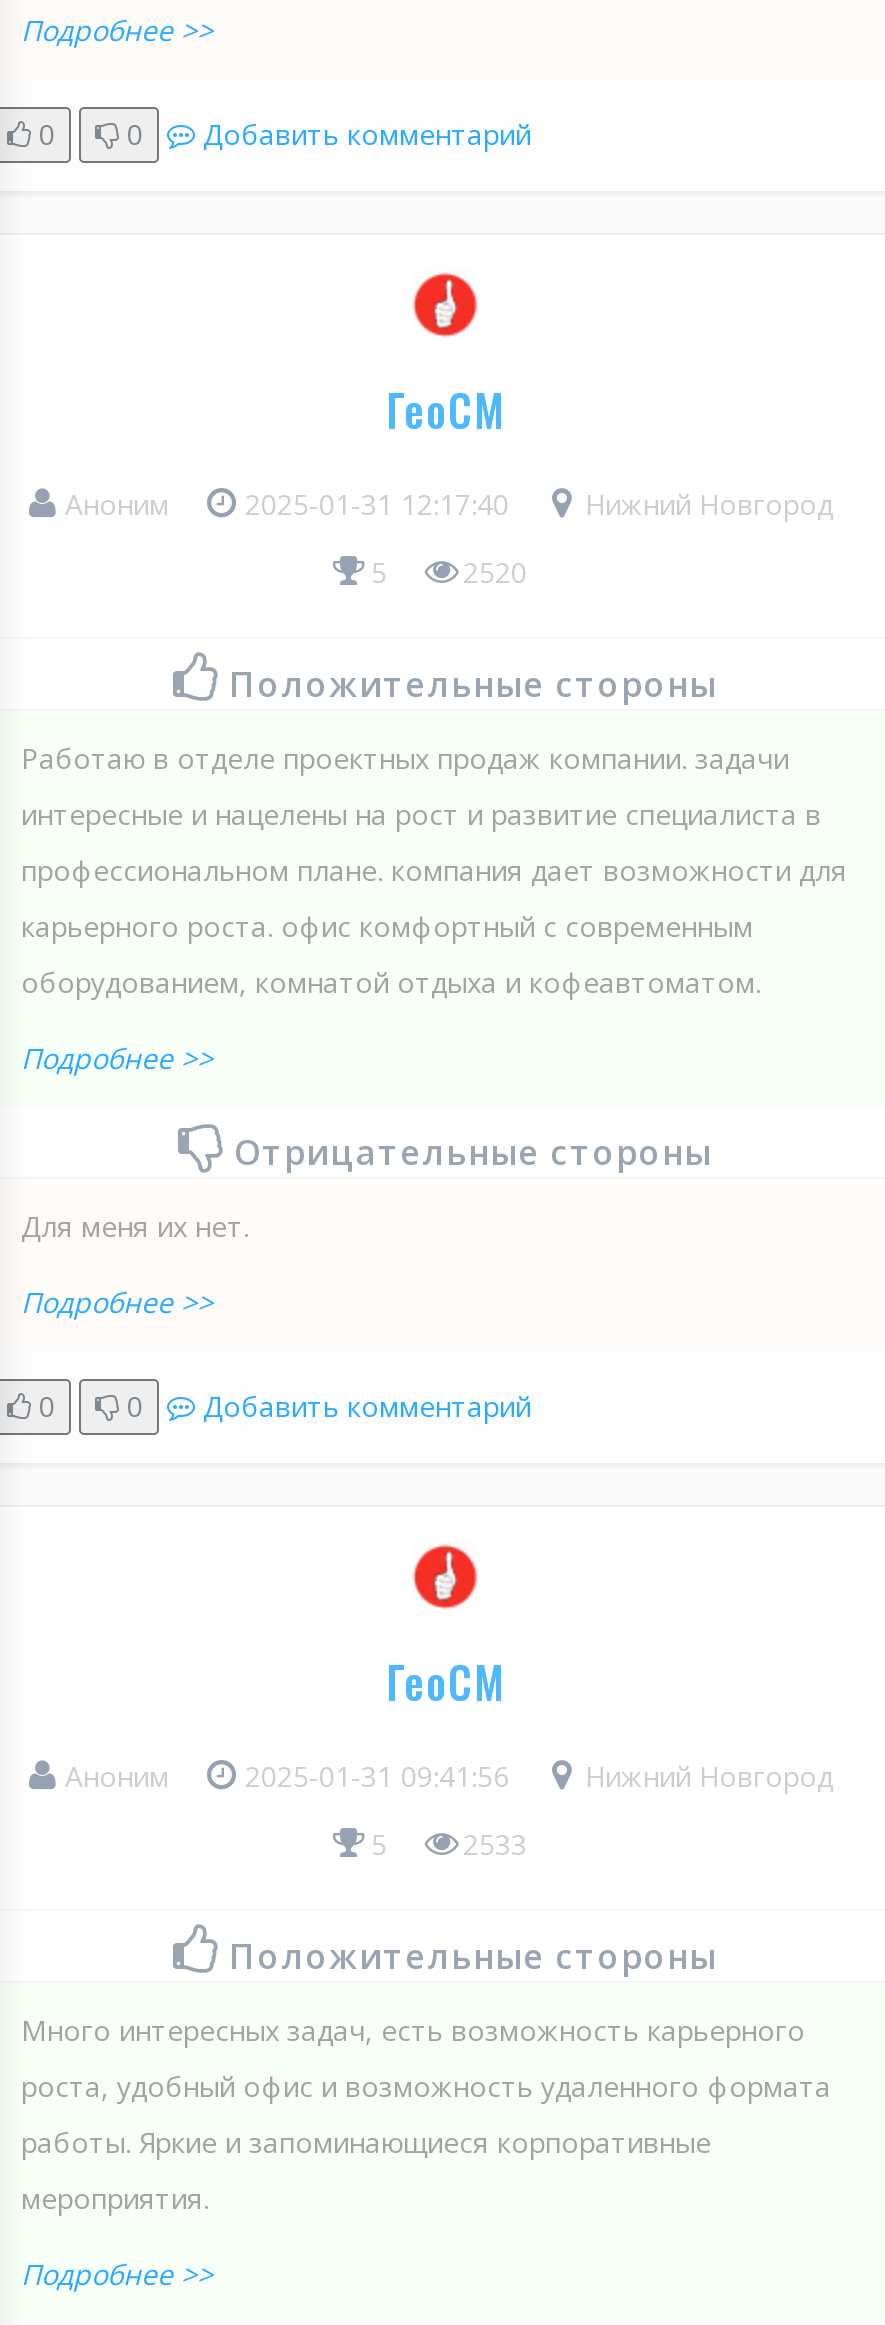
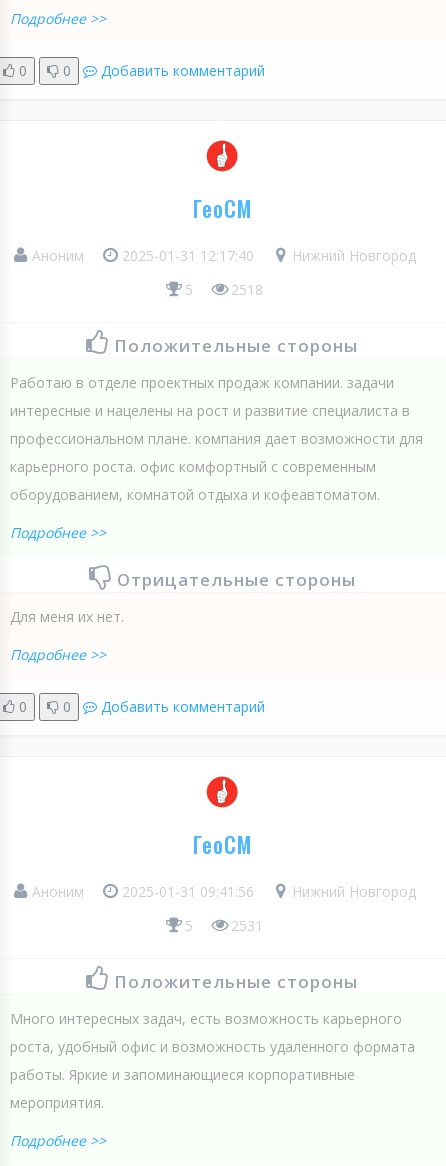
[363,553,527,591] 5 2520 -> [181,280,263,299] 5 2518
[363,1825,527,1863] 5 2533 -> [181,916,263,935] 5 2531

